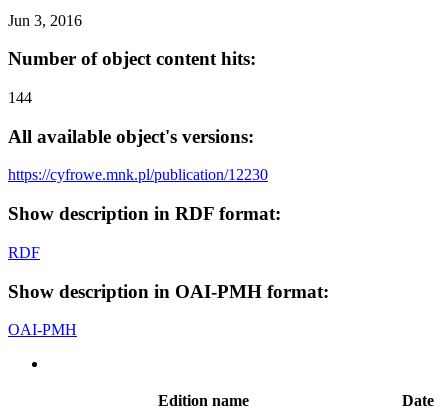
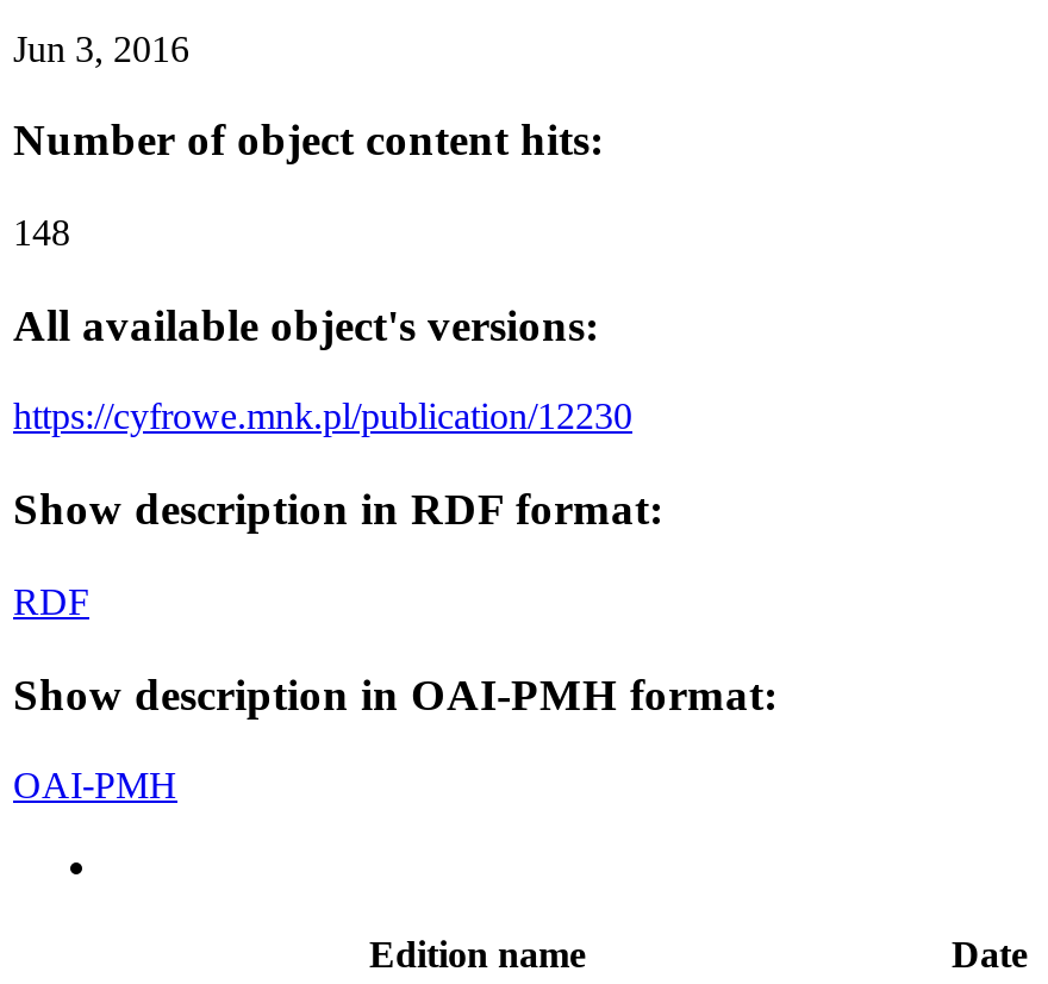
[8,89,32,106] 144 -> [13,212,70,253] 148

